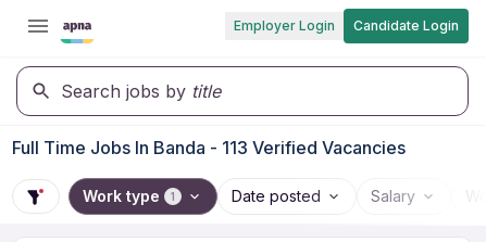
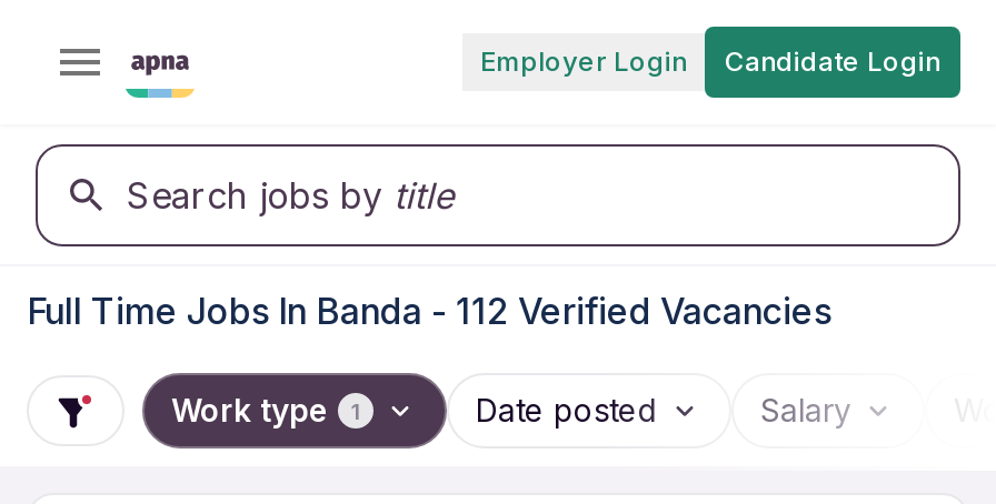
[12,137,406,158] Full Time Jobs In Banda - 113 Verified Vacancies -> [27,289,831,333] Full Time Jobs In Banda - 112 Verified Vacancies

